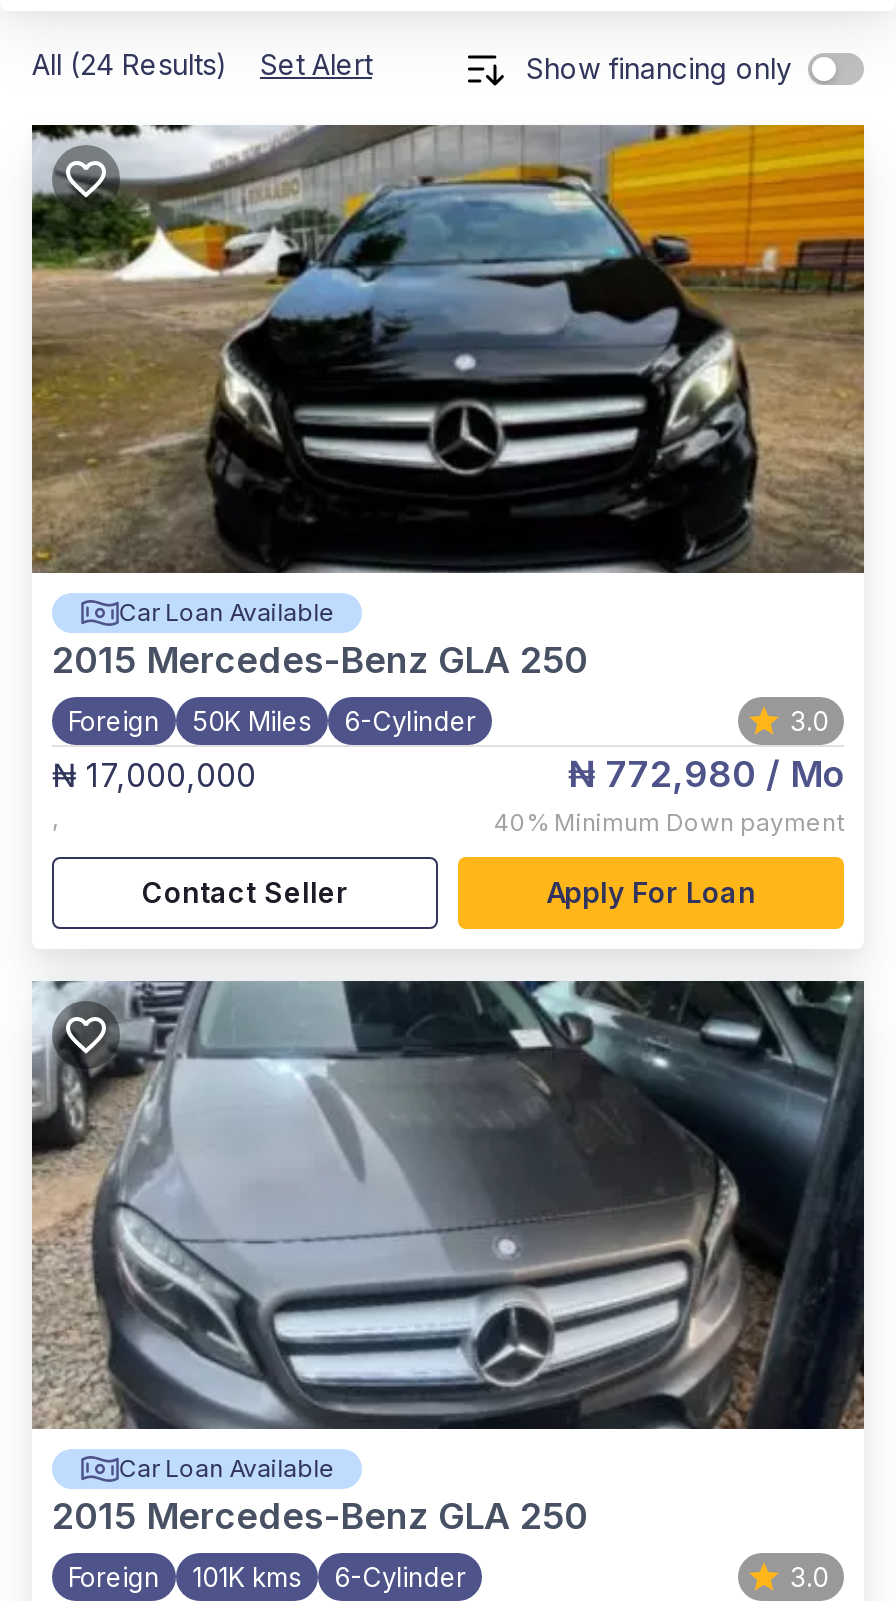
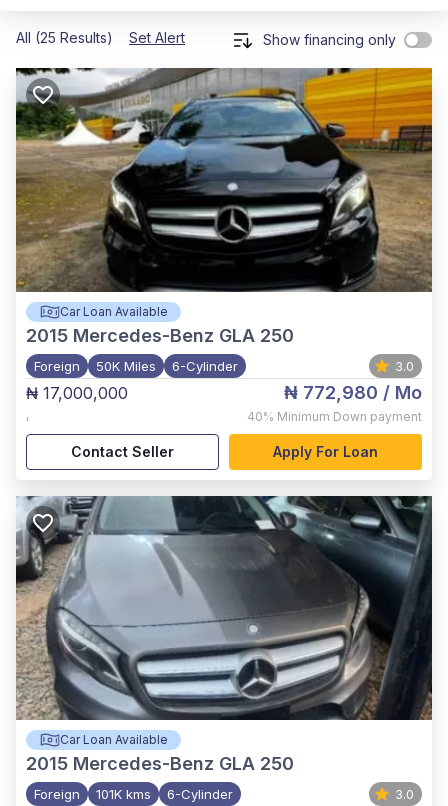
[32,47,372,81] All (24 Results) Set Alert -> [16,29,185,46] All (25 Results) Set Alert

